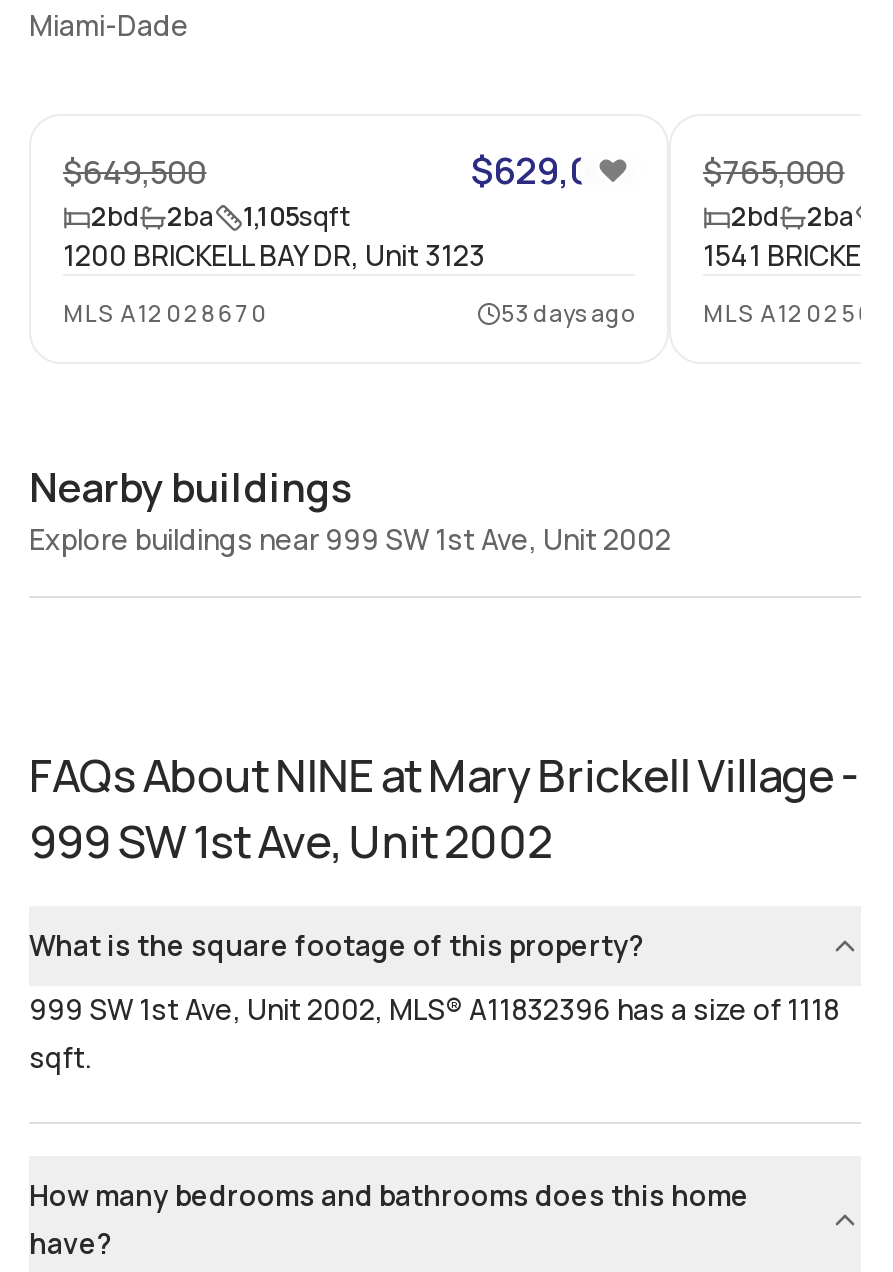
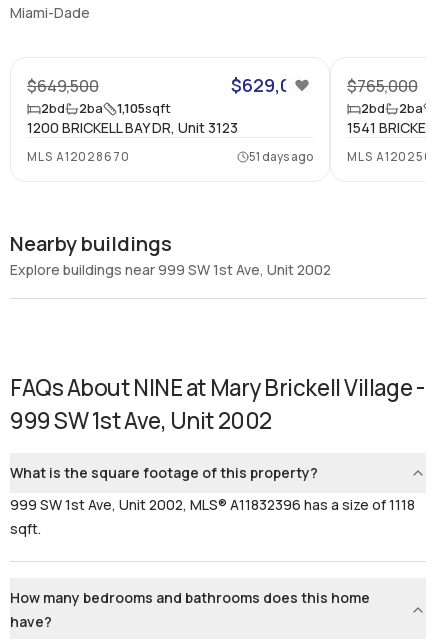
[501,298,635,328] 53 days ago -> [249,149,313,164] 51 days ago

